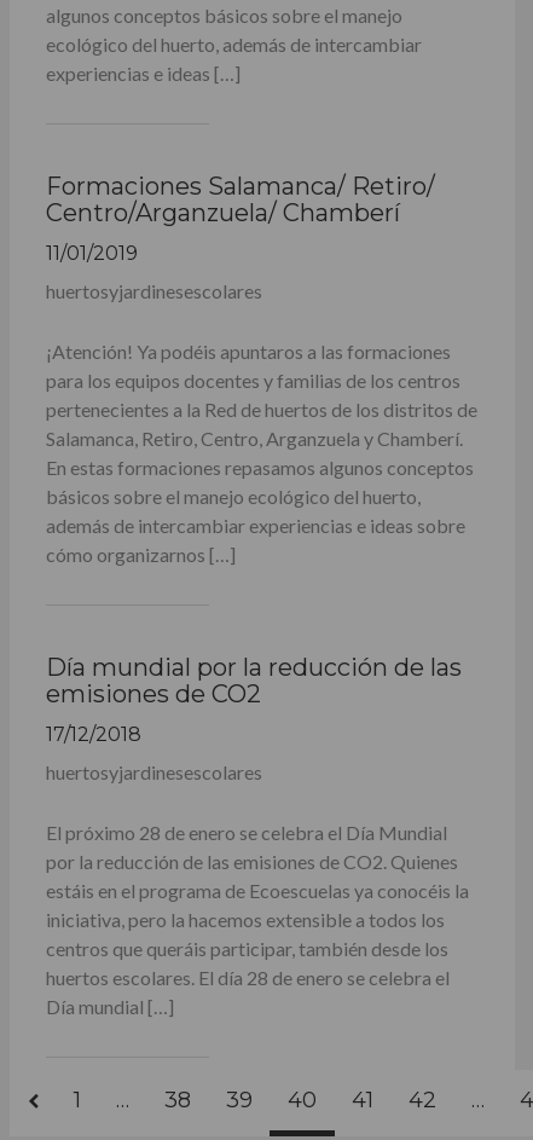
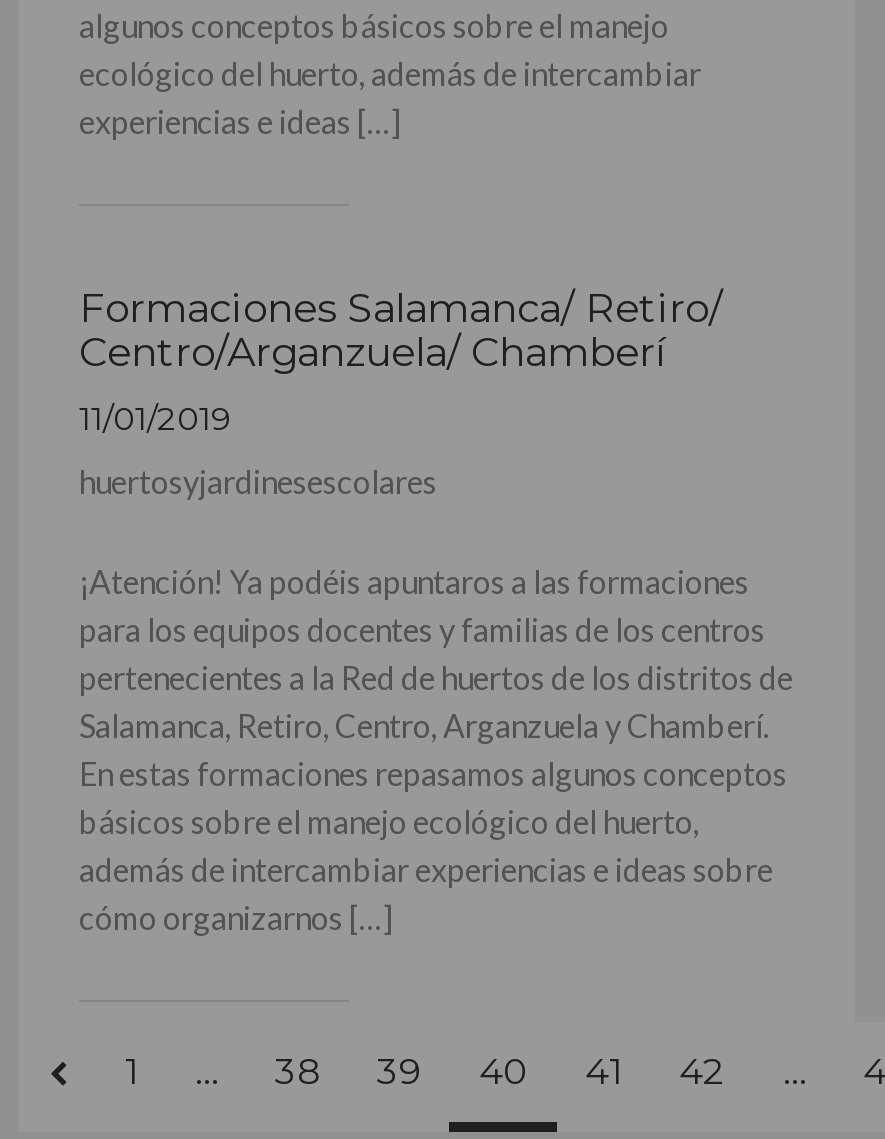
[46,653,469,1018] Día mundial por la reducción de las | emisiones de CO2 | 17/12/2018 | huertosyjardinesescolares | El próximo 28 de enero se celebra el Día Mundial | por la reducción de las emisiones de CO2. Quienes | estáis en el programa de Ecoescuelas ya conocéis la | iniciativa, pero la hacemos extensible a todos los | centros que queráis participar, también desde los | huertos escolares. El día 28 de enero se celebra el | Día mundial […] -> none

